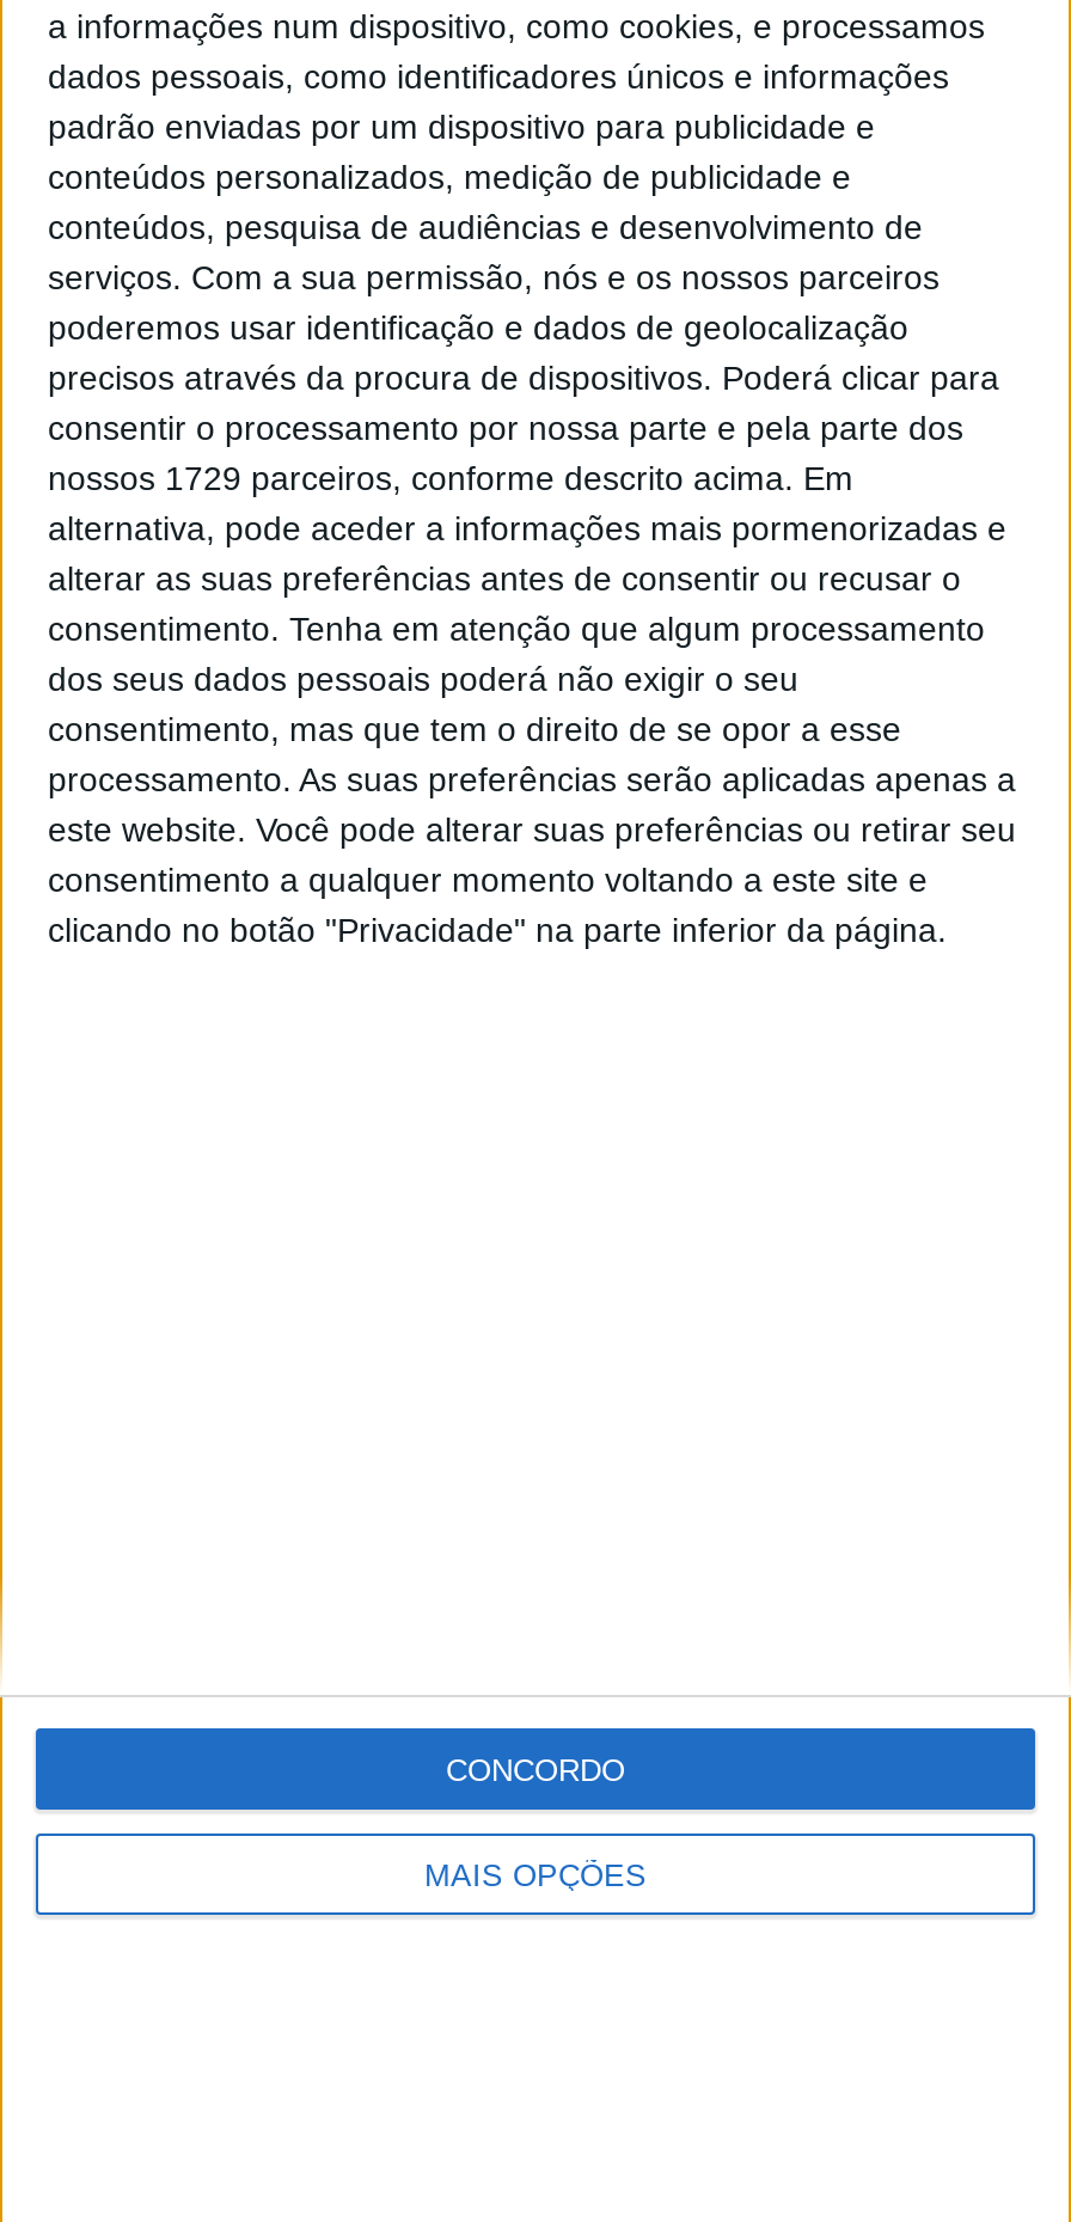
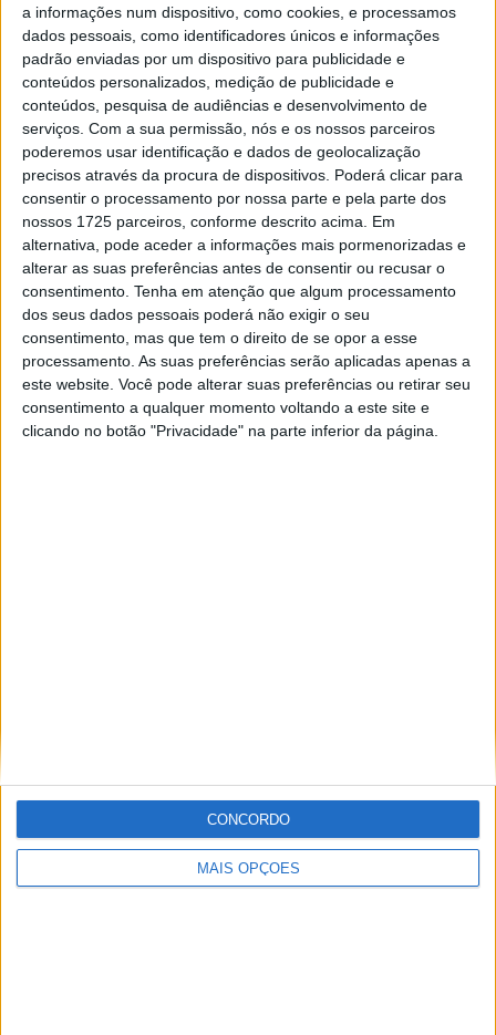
[48,460,853,498] nossos 1729 parceiros, conforme descrito acima. Em -> [22,213,395,231] nossos 1725 parceiros, conforme descrito acima. Em

